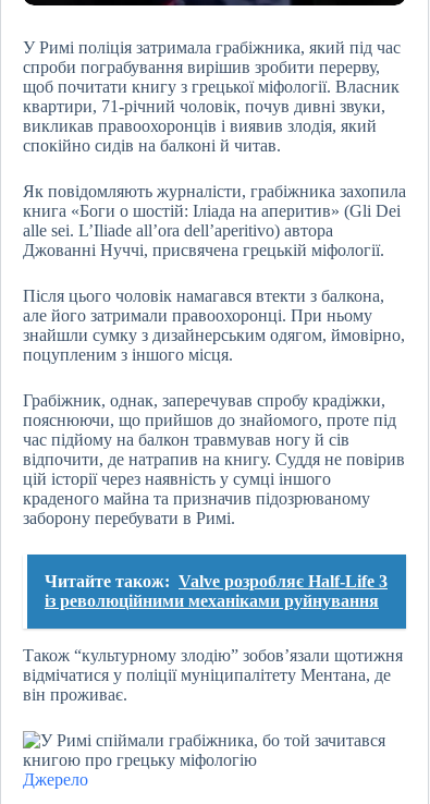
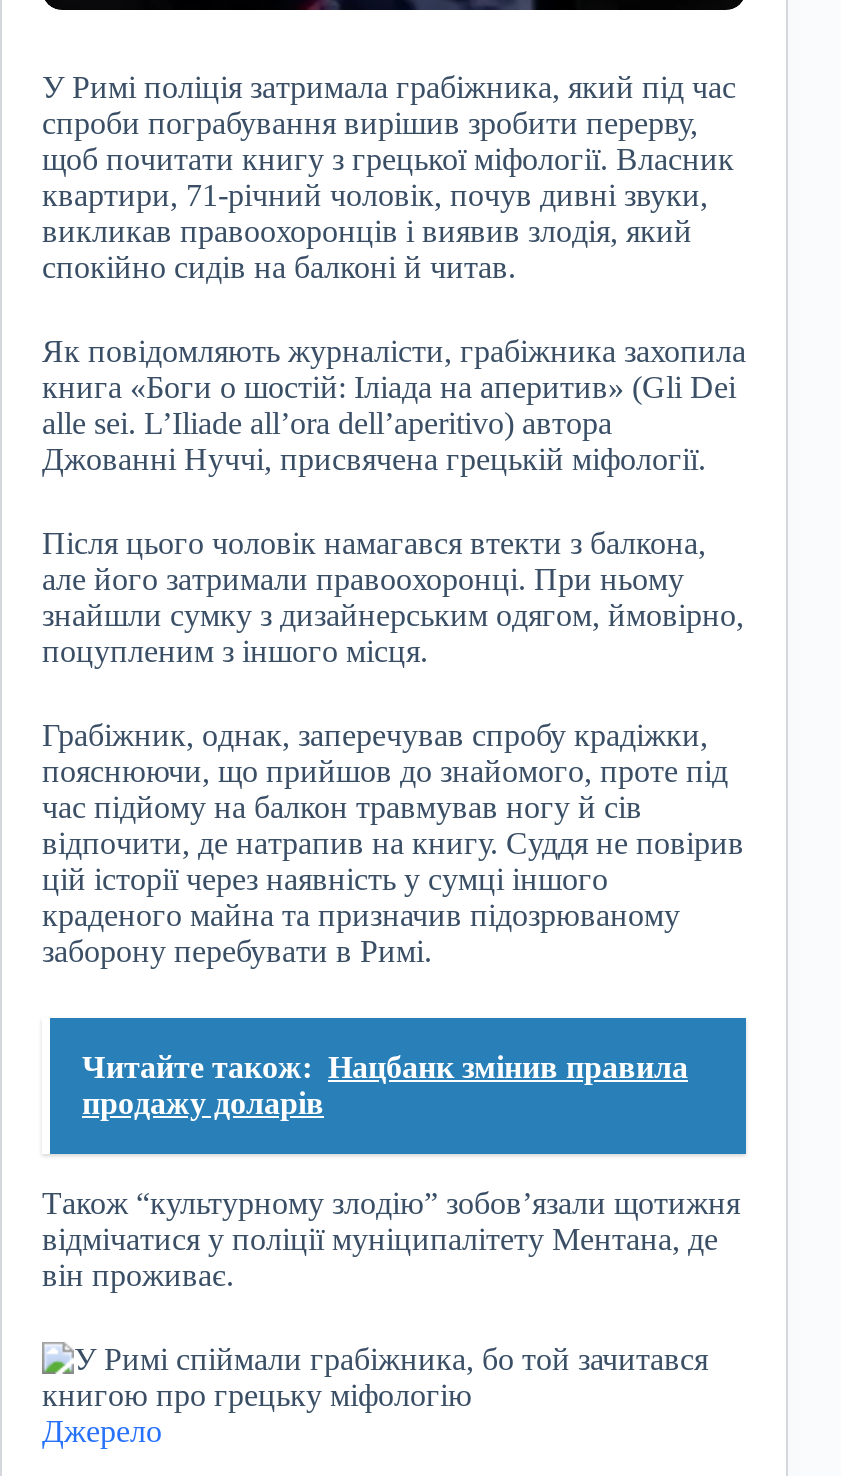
[45,572,388,610] Читайте також: Valve розробляє Half-Life 3 | із революційними механіками руйнування -> [82,1050,688,1120] Читайте також: Нацбанк змінив правила | продажу доларів

